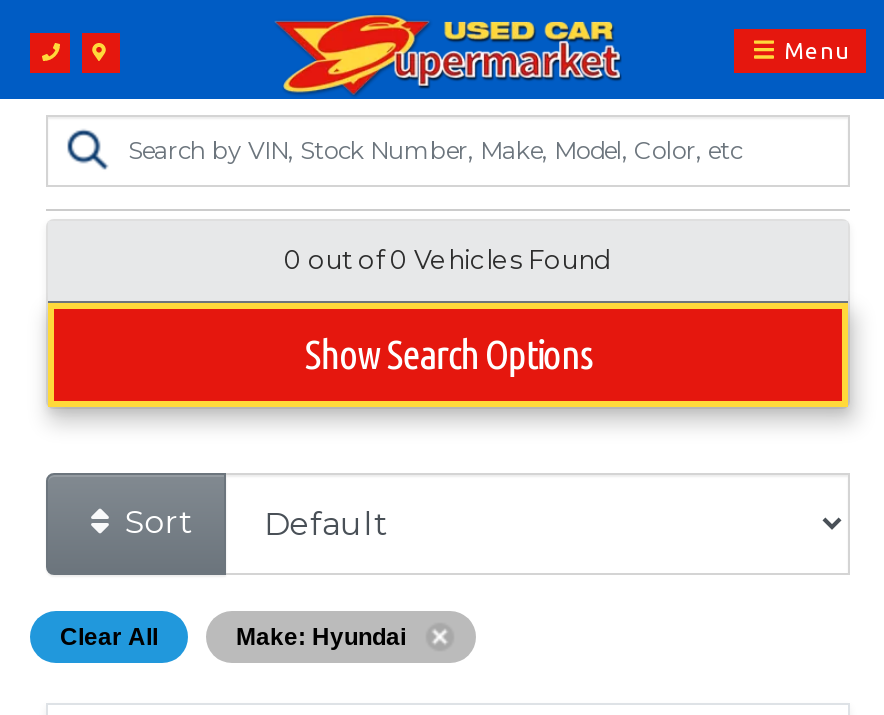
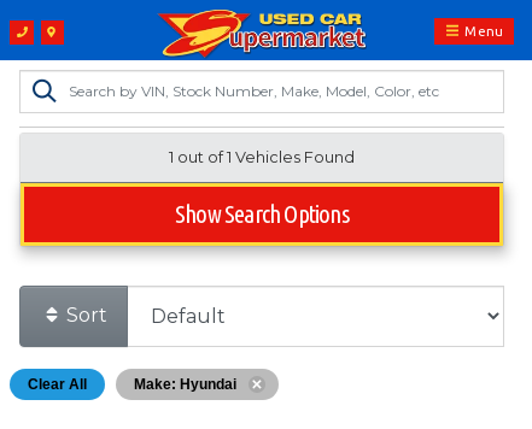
[284,244,612,274] 0 out of0 Vehicles Found -> [169,148,355,166] 1 out of1 Vehicles Found

